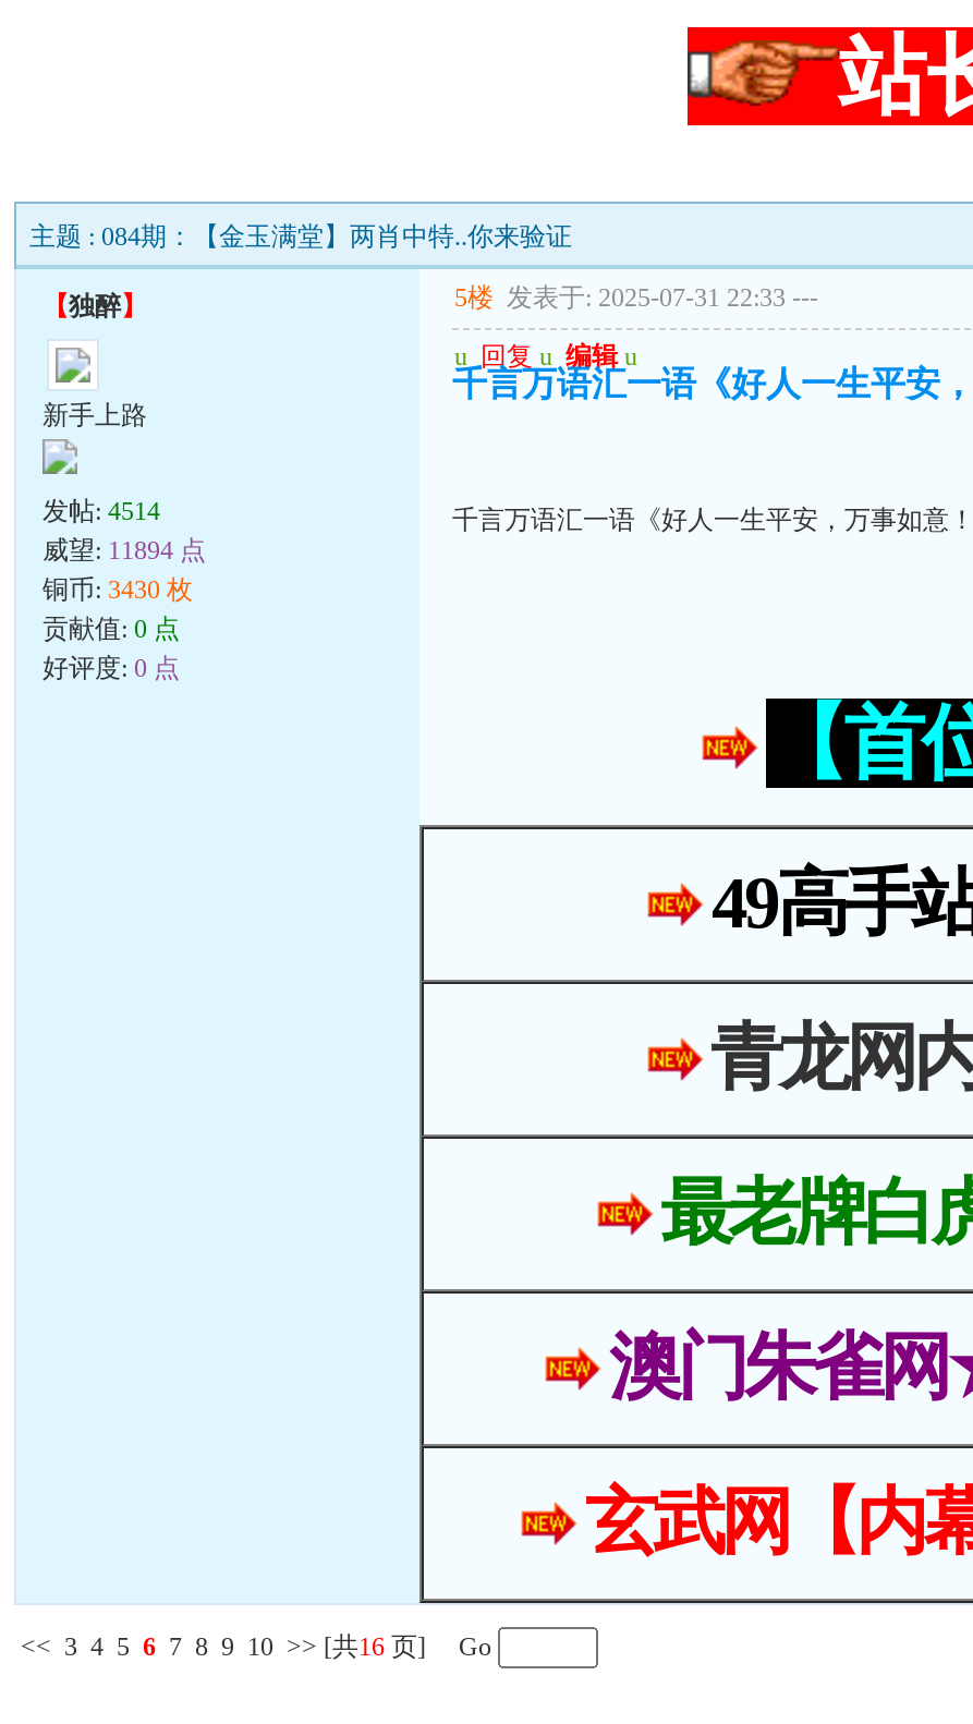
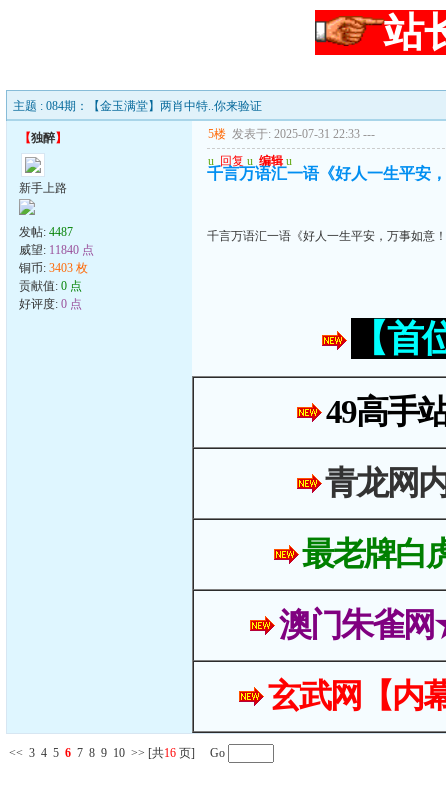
[42,495,160,526] 发帖: 4514 -> [19,225,73,239] 发帖: 4487
[42,535,206,565] 威望: 11894 点 -> [19,243,94,257] 威望: 11840 点
[42,574,193,604] 铜币: 3430 枚 -> [19,261,88,275] 铜币: 3403 枚

